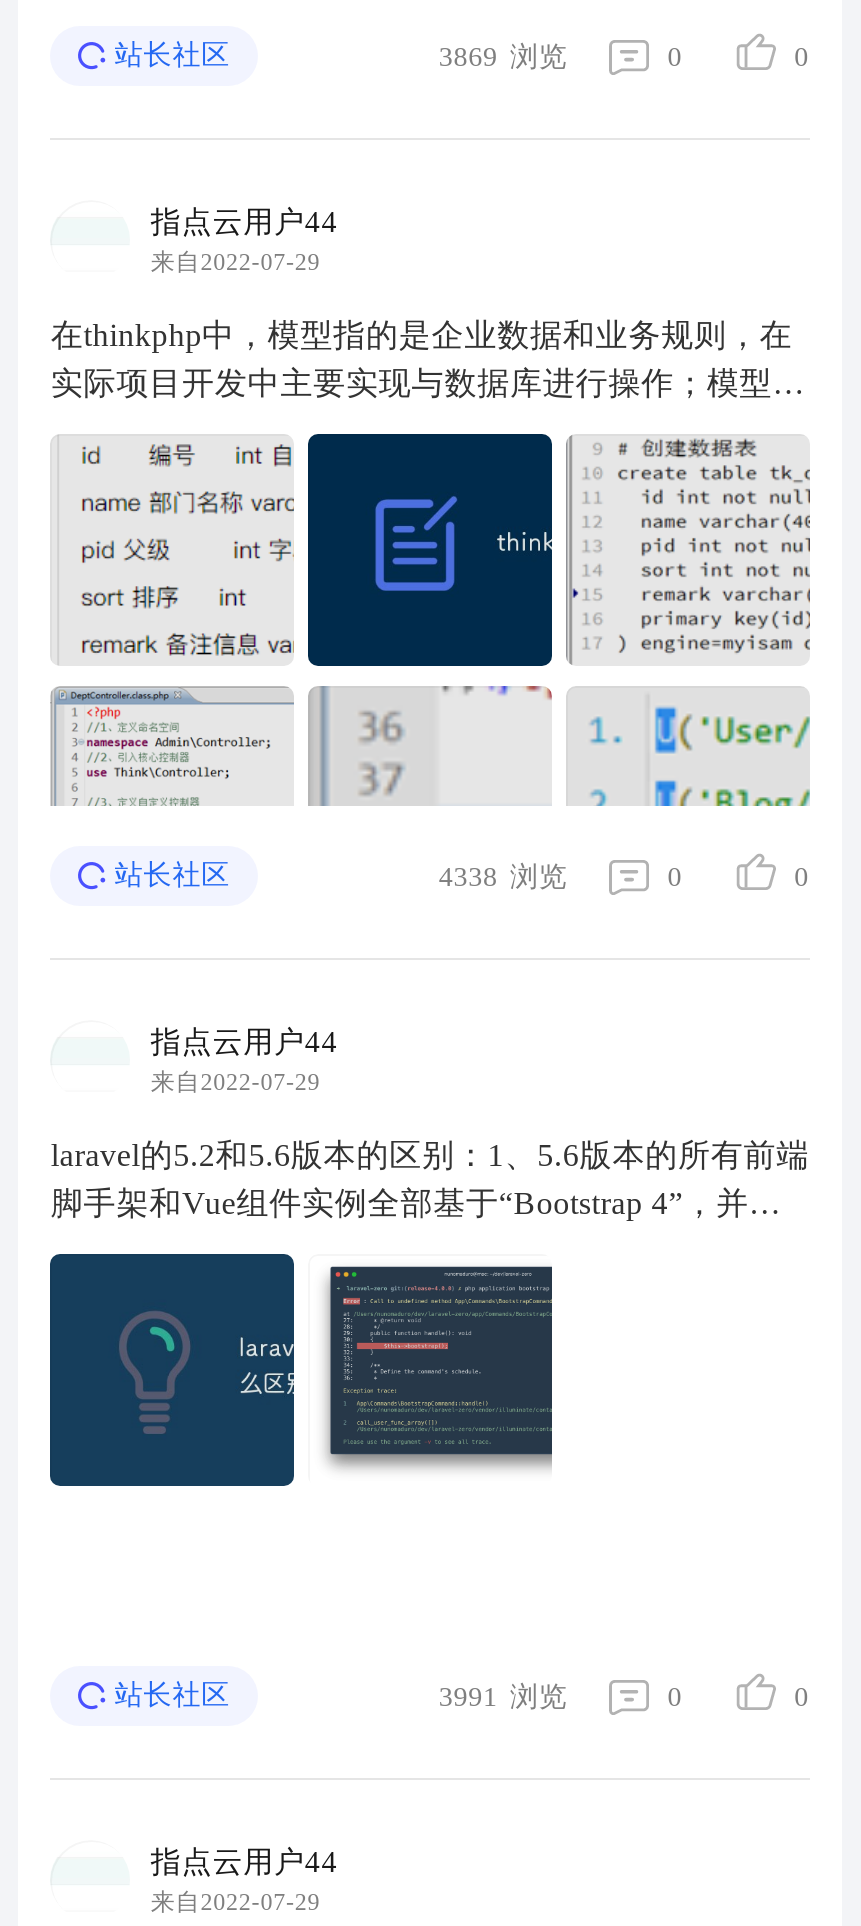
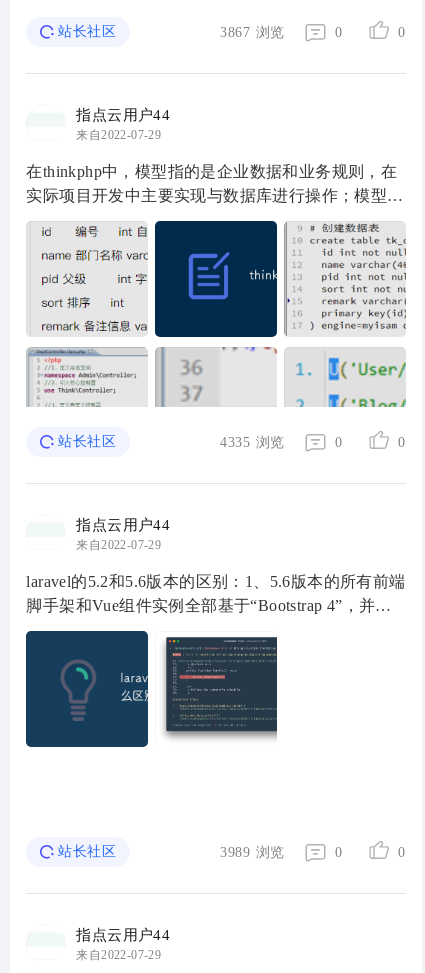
[439,41,568,71] 3869 浏览 -> [220,24,285,39] 3867 浏览
[439,861,568,891] 4338 浏览 -> [220,434,285,449] 4335 浏览
[439,1681,568,1711] 3991 浏览 -> [220,844,285,859] 3989 浏览

